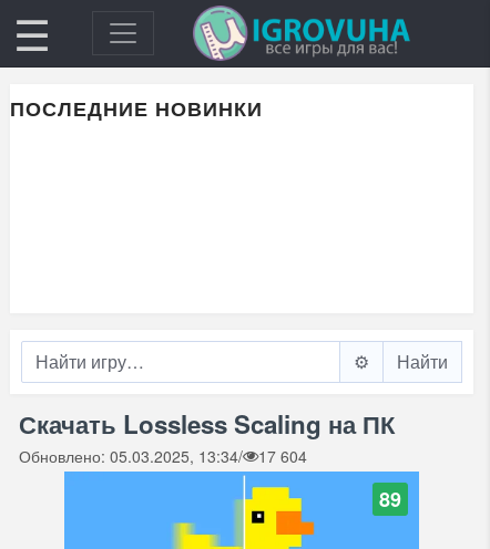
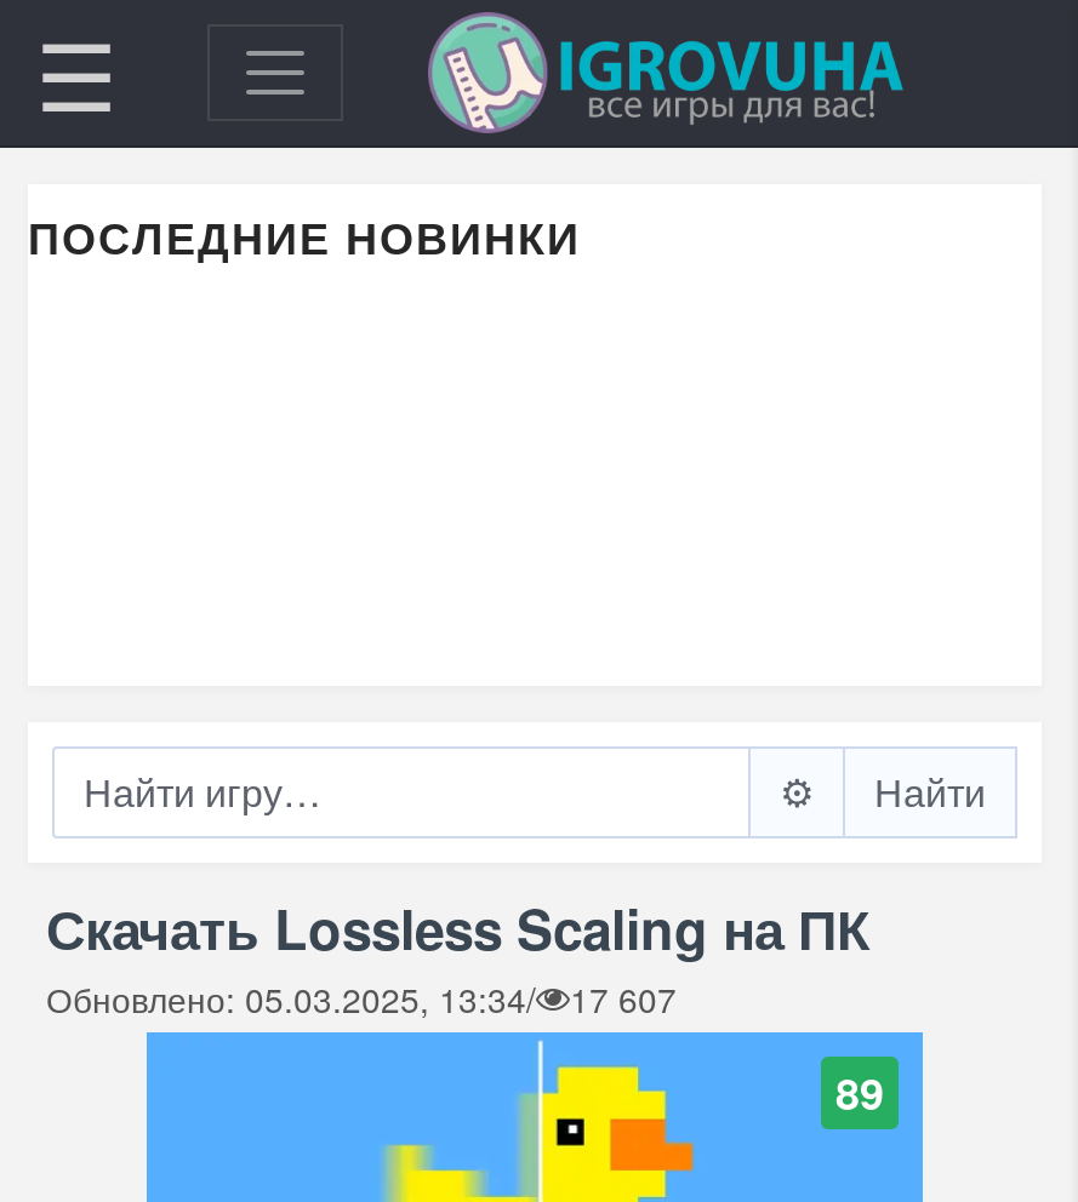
[18,445,307,467] Обновлено: 05.03.2025, 13:34/ 17 604 -> [46,974,677,1023] Обновлено: 05.03.2025, 13:34/ 17 607

